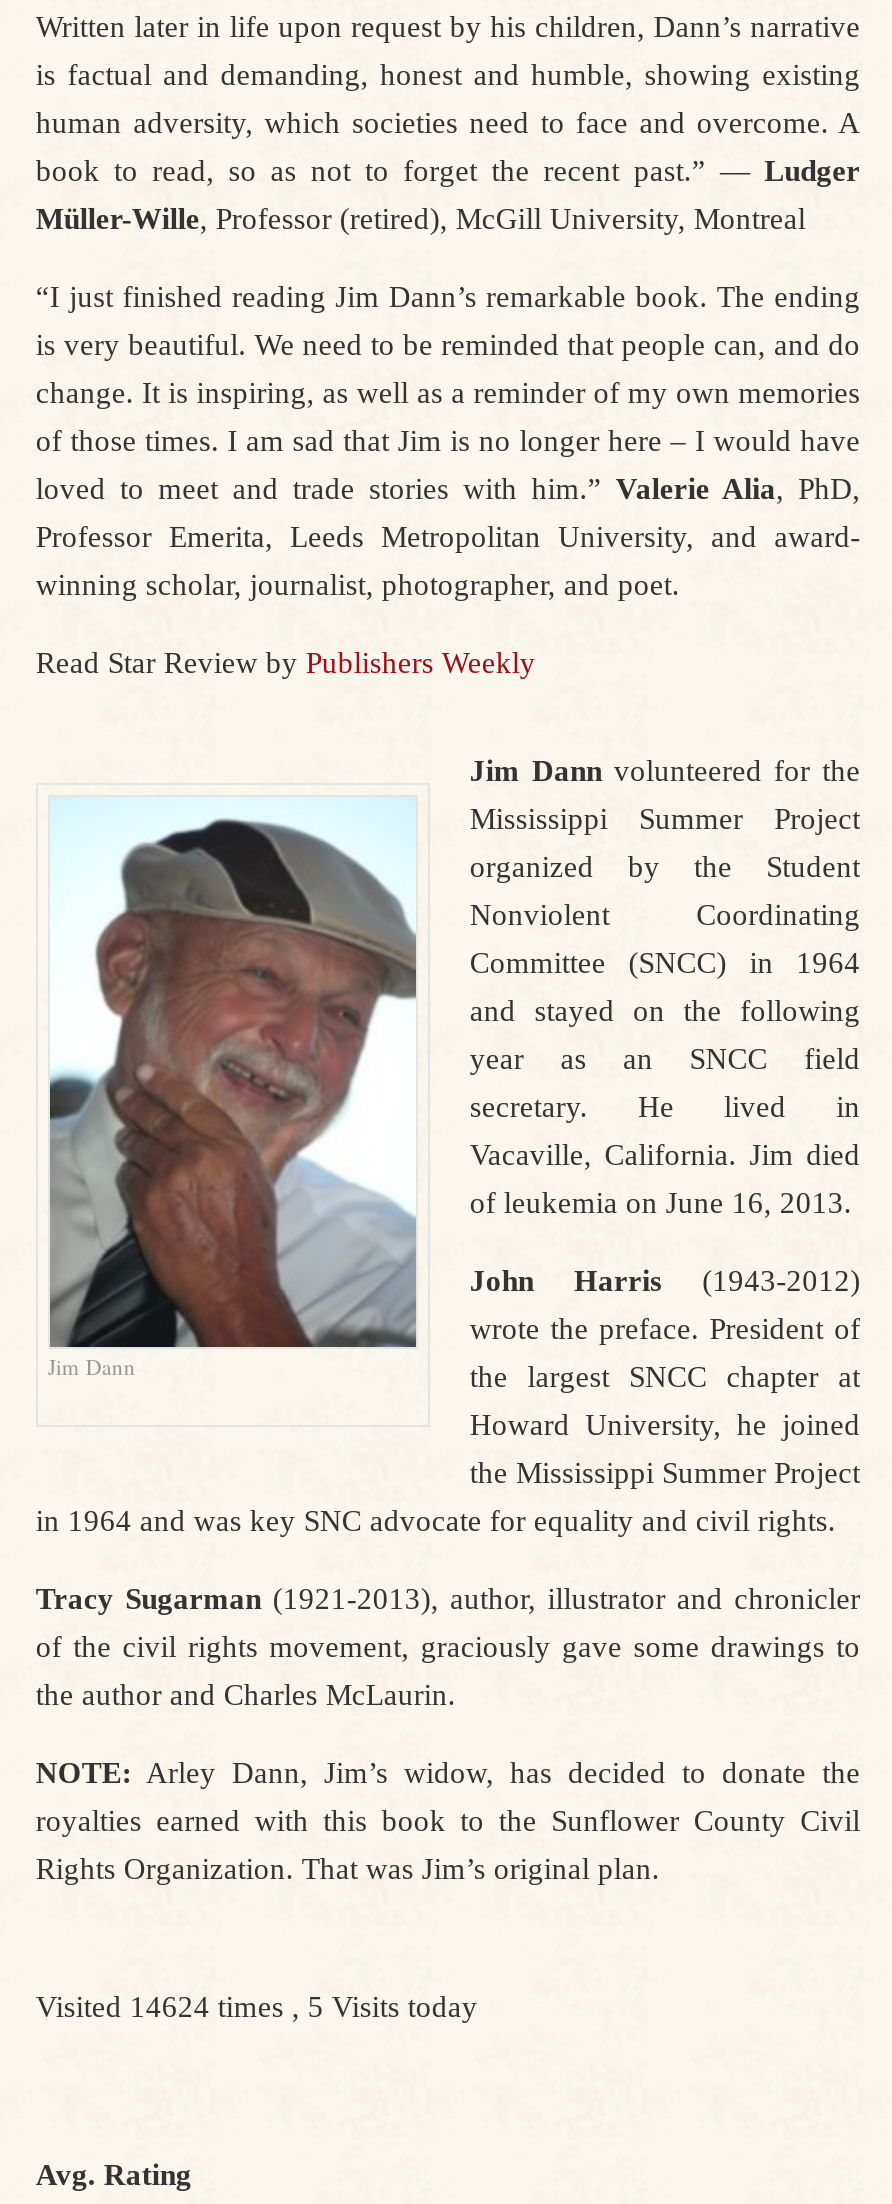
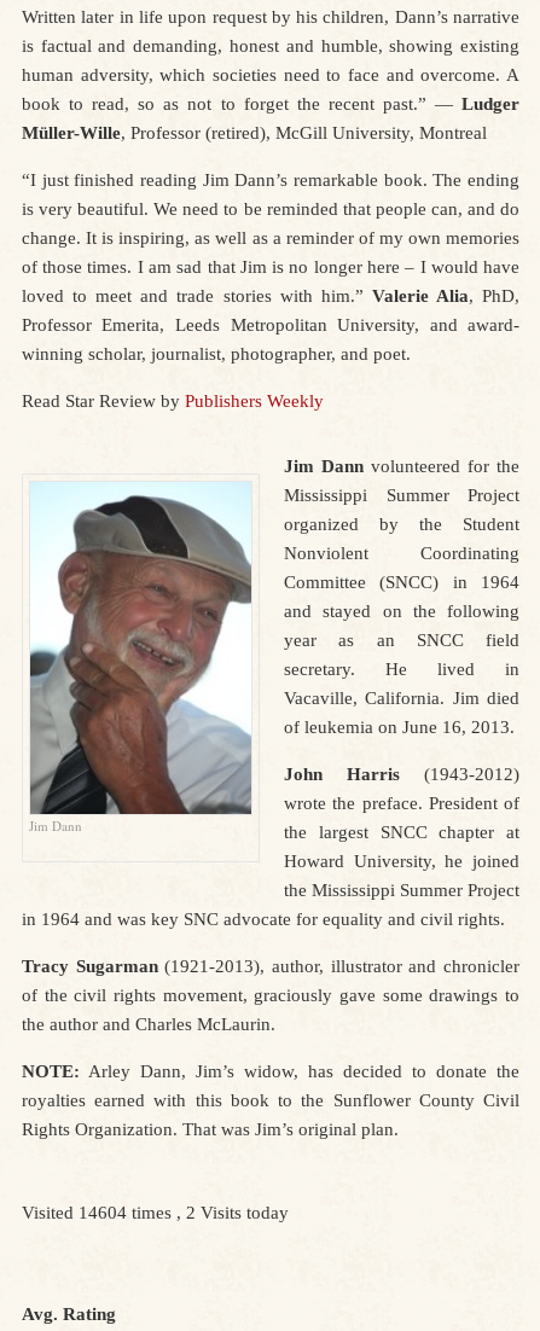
[36,1992,478,2024] Visited 14624 times , 5 Visits today -> [22,1203,289,1222] Visited 14604 times , 2 Visits today

